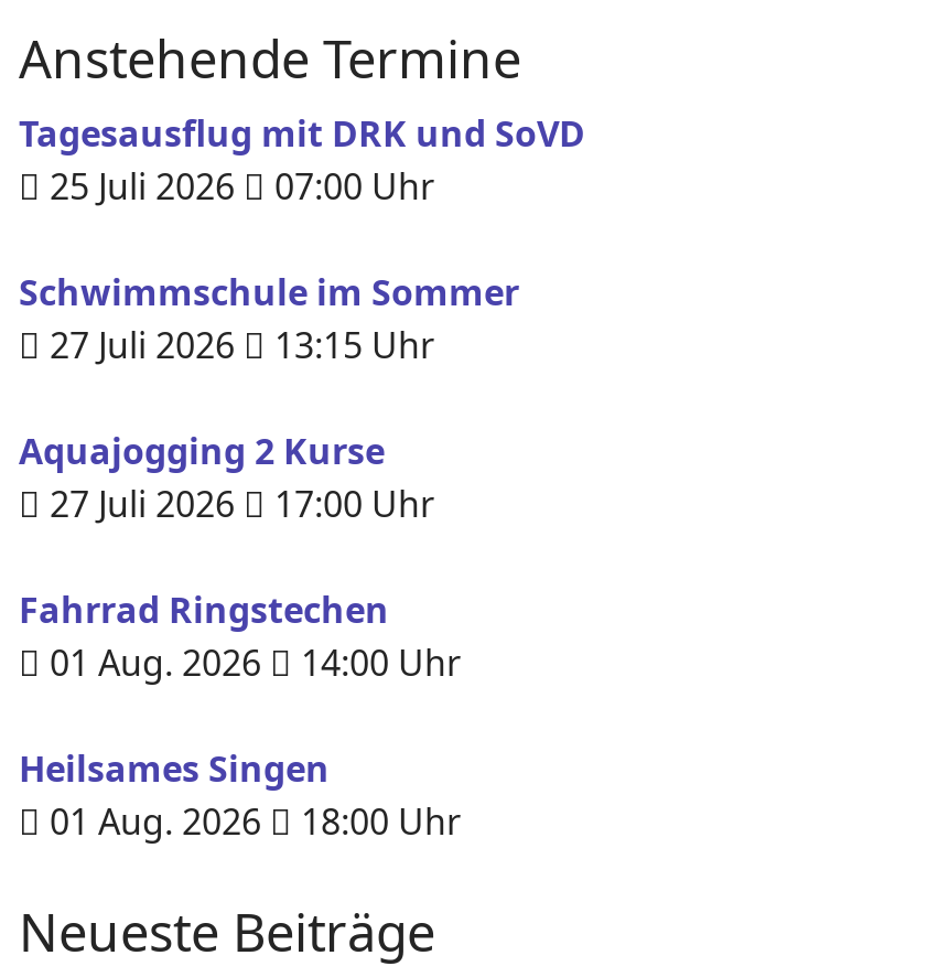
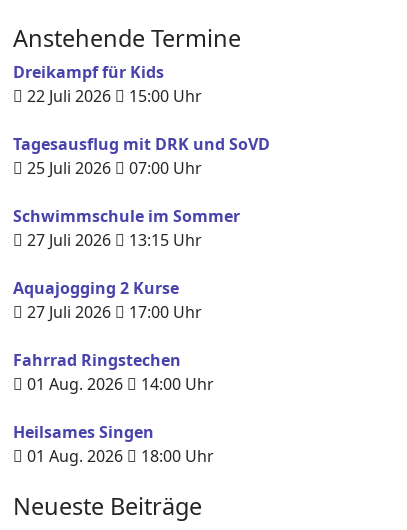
none -> [13,61,202,107] Dreikampf für Kids | 22 Juli 2026 | 15:00 Uhr

